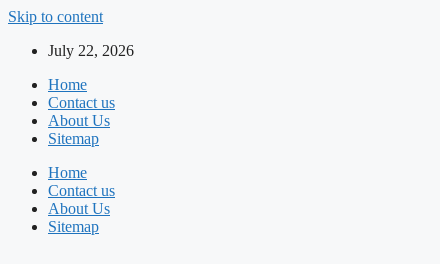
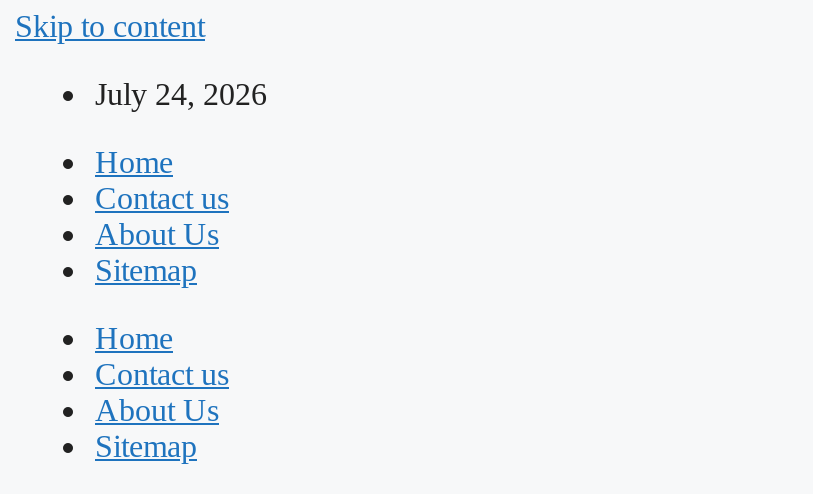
[48,42,134,59] July 22, 2026 -> [95,77,267,111] July 24, 2026

